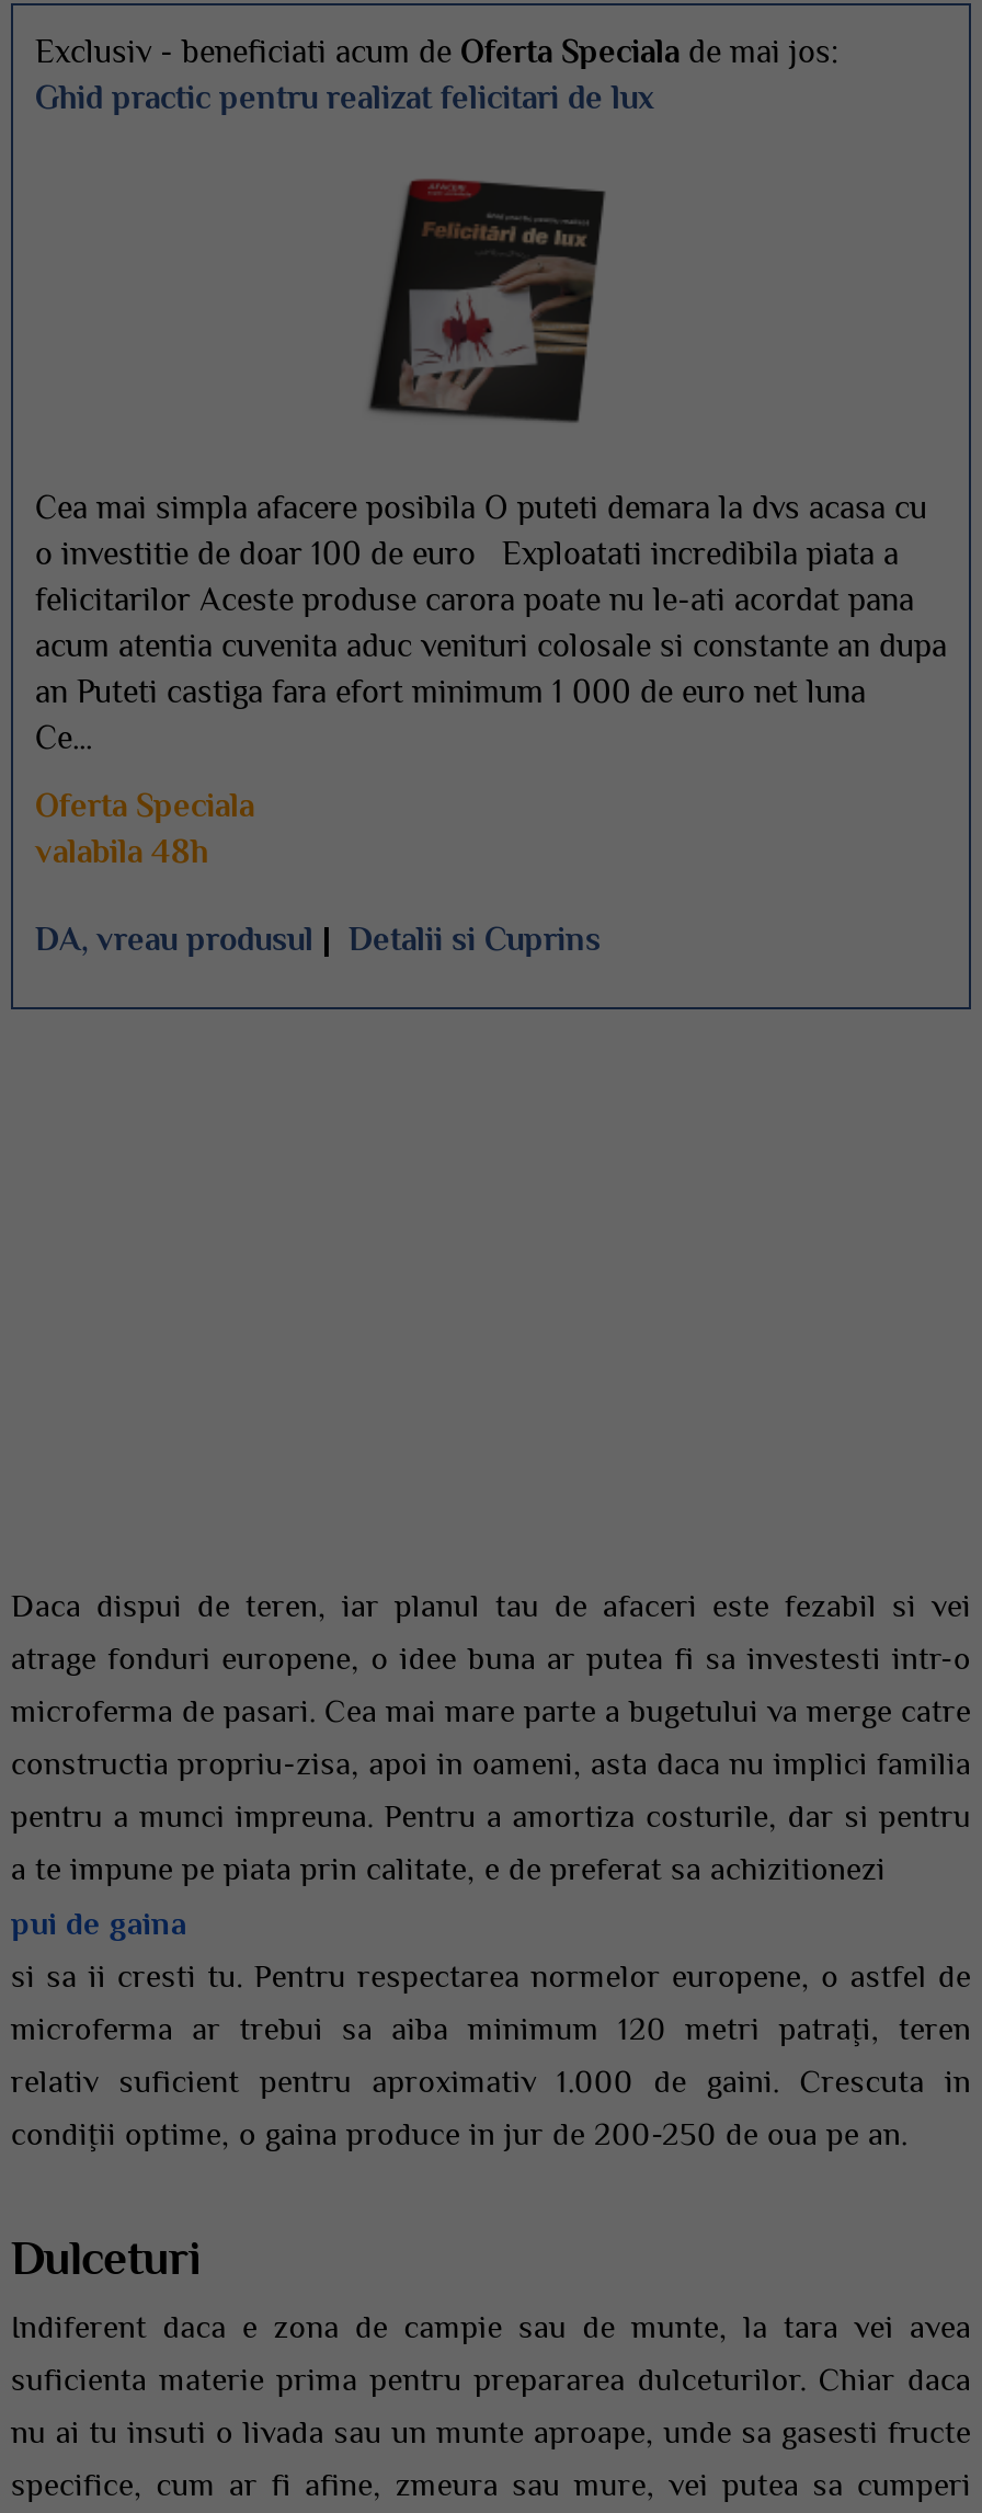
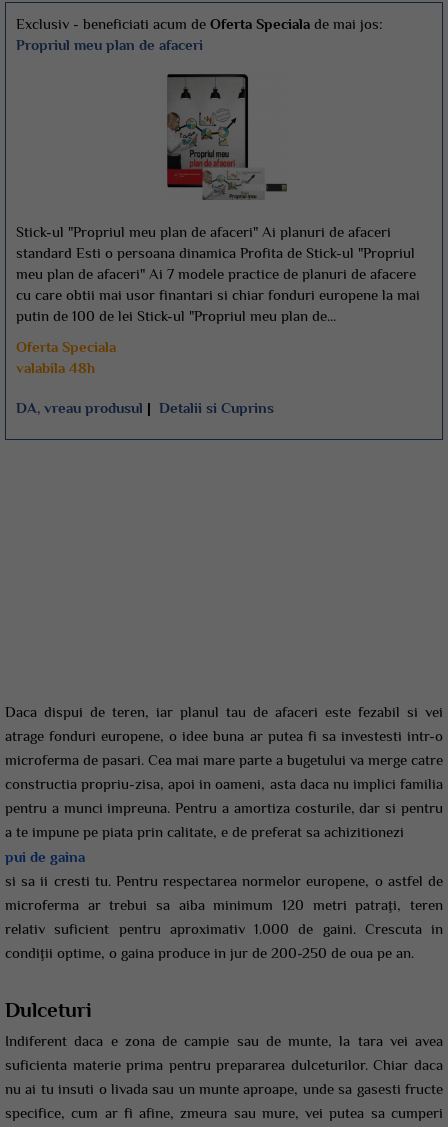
[35,79,653,116] Ghid practic pentru realizat felicitari de lux -> [16,36,203,53] Propriul meu plan de afaceri
[35,179,947,756] [image] | Cea mai simpla afacere posibila O puteti demara la dvs acasa cu | o investitie de doar 100 de euro Exploatati incredibila piata a | felicitarilor Aceste produse carora poate nu le-ati acordat pana | acum atentia cuvenita aduc venituri colosale si constante an dupa | an Puteti castiga fara efort minimum 1 000 de euro net luna | Ce... -> [16,73,420,324] [image] | Stick-ul "Propriul meu plan de afaceri" Ai planuri de afaceri | standard Esti o persoana dinamica Profita de Stick-ul "Propriul | meu plan de afaceri" Ai 7 modele practice de planuri de afacere | cu care obtii mai usor finantari si chiar fonduri europene la mai | putin de 100 de lei Stick-ul "Propriul meu plan de...

